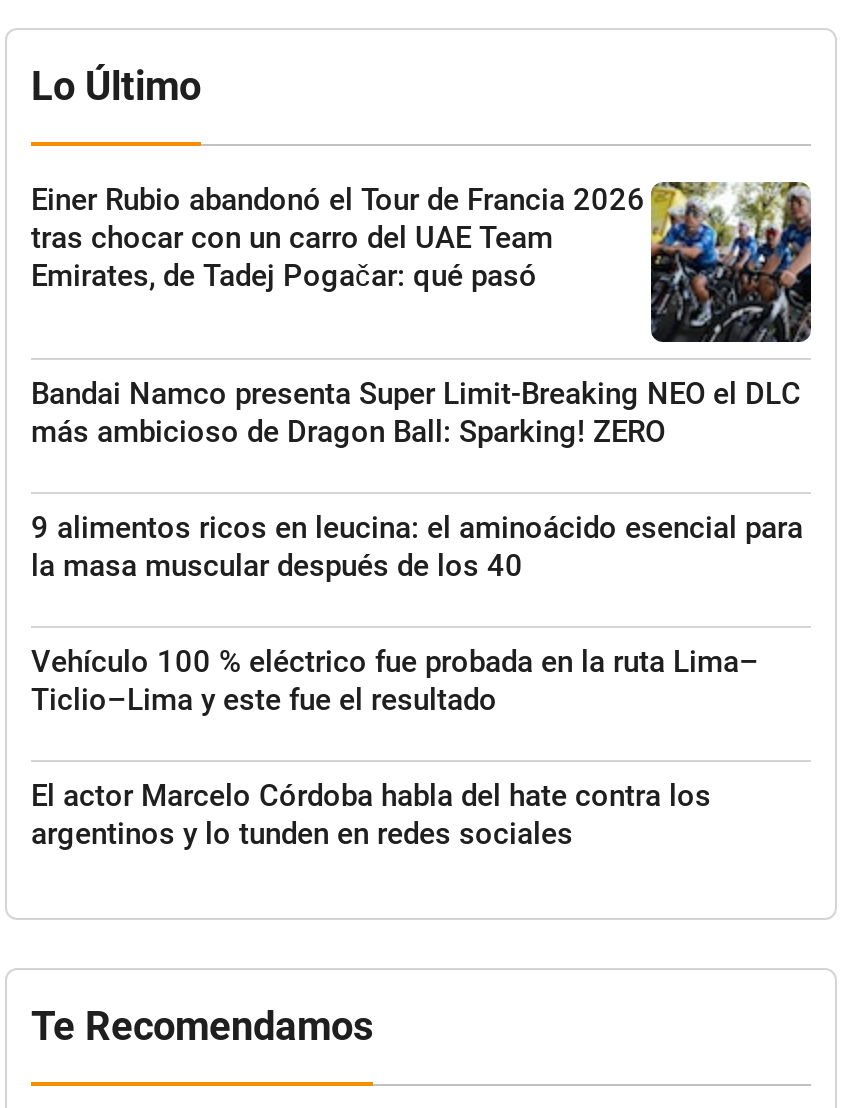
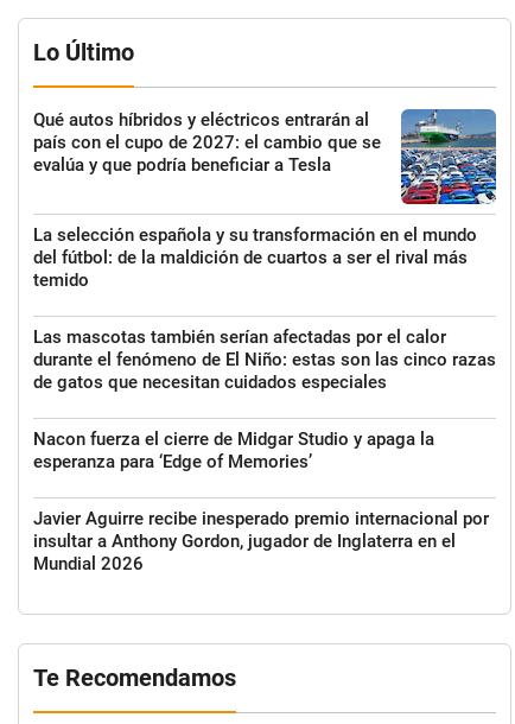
[31,180,813,342] [image] | Einer Rubio abandonó el Tour de Francia 2026 | tras chocar con un carro del UAE Team | Emirates, de Tadej Pogačar: qué pasó -> [33,108,497,205] [image] | Qué autos híbridos y eléctricos entrarán al | país con el cupo de 2027: el cambio que se | evalúa y que podría beneficiar a Tesla
[31,376,801,450] Bandai Namco presenta Super Limit-Breaking NEO el DLC | más ambicioso de Dragon Ball: Sparking! ZERO -> [33,224,477,291] La selección española y su transformación en el mundo | del fútbol: de la maldición de cuartos a ser el rival más | temido
[31,510,803,584] 9 alimentos ricos en leucina: el aminoácido esencial para | la masa muscular después de los 40 -> [33,326,496,393] Las mascotas también serían afectadas por el calor | durante el fenómeno de El Niño: estas son las cinco razas | de gatos que necesitan cuidados especiales
[31,644,759,718] Vehículo 100 % eléctrico fue probada en la ruta Lima– | Ticlio–Lima y este fue el resultado -> [33,428,434,472] Nacon fuerza el cierre de Midgar Studio y apaga la | esperanza para ‘Edge of Memories’
[31,778,711,852] El actor Marcelo Córdoba habla del hate contra los | argentinos y lo tunden en redes sociales -> [33,508,489,574] Javier Aguirre recibe inesperado premio internacional por | insultar a Anthony Gordon, jugador de Inglaterra en el | Mundial 2026

